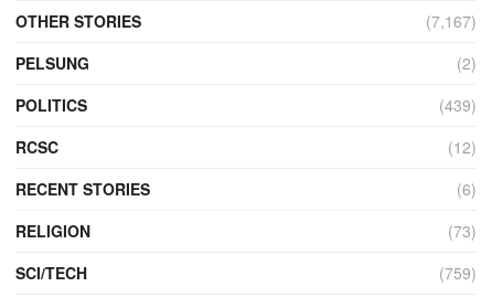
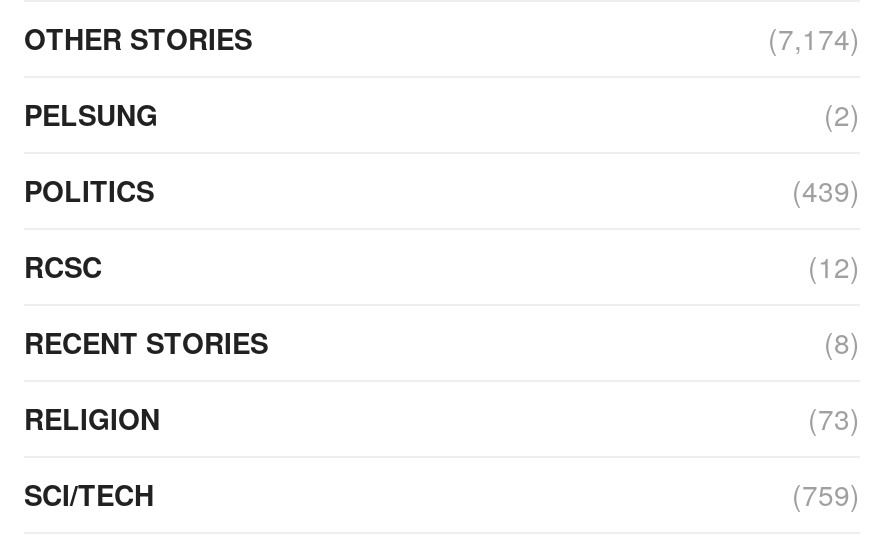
[426,10,477,32] (7,167) -> [768,18,860,58] (7,174)
[457,178,477,200] (6) -> [824,322,860,362] (8)

